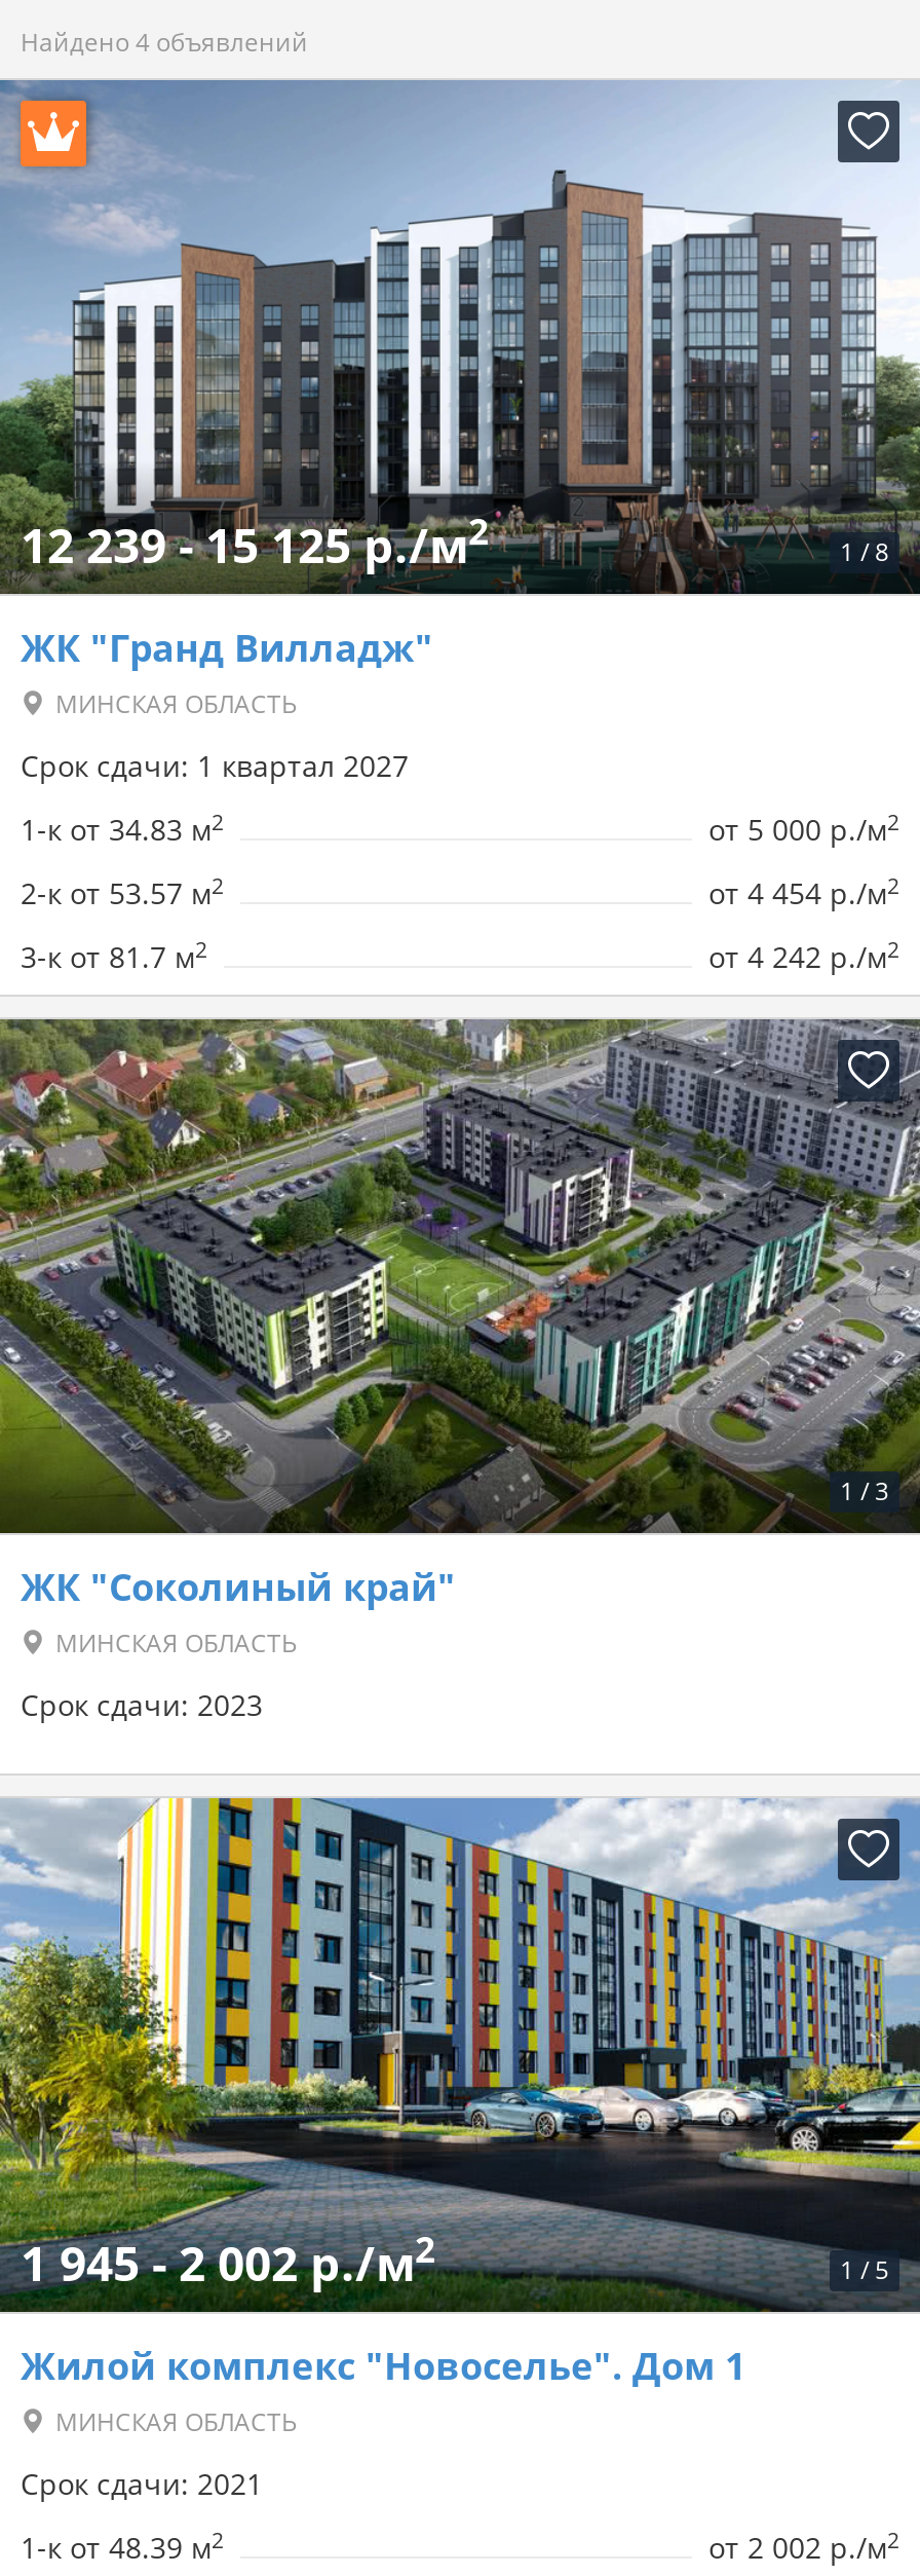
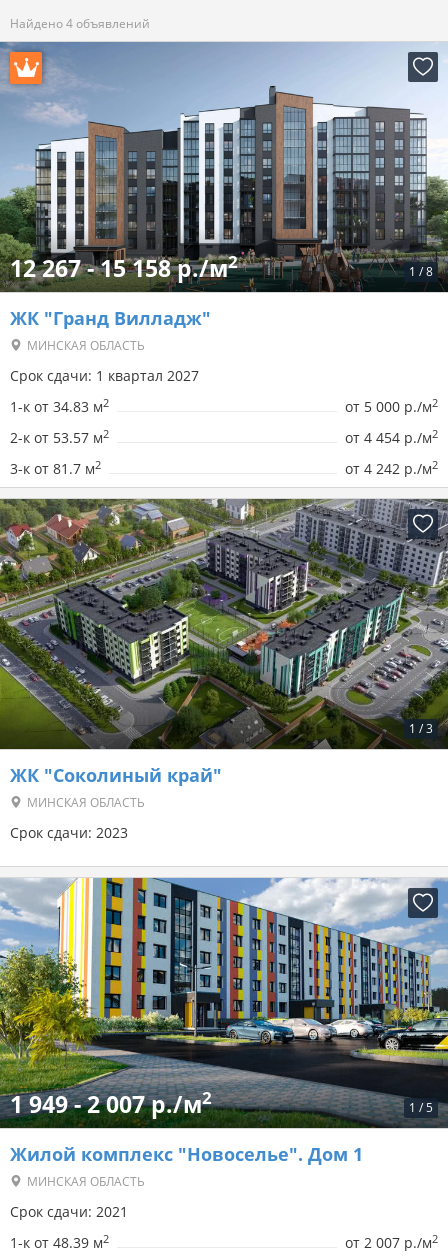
[21,508,489,577] 12 239 - 15 125 р./м2 -> [10,250,238,284] 12 267 - 15 158 р./м2
[21,2226,435,2295] 1 945 - 2 002 р./м2 -> [10,1086,212,1120] 1 949 - 2 007 р./м2
[708,2525,899,2567] от 2 002 р./м2 -> [345,1232,438,1252] от 2 007 р./м2

